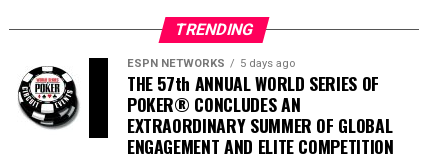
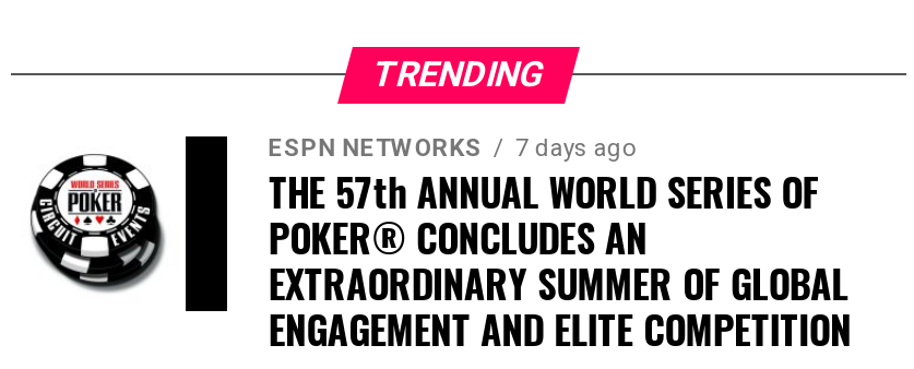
[127,57,295,70] ESPN NETWORKS 5 days ago -> [268,134,635,162] ESPN NETWORKS 7 days ago

